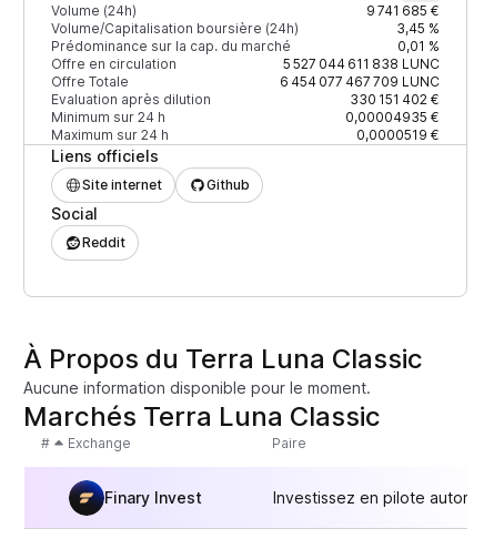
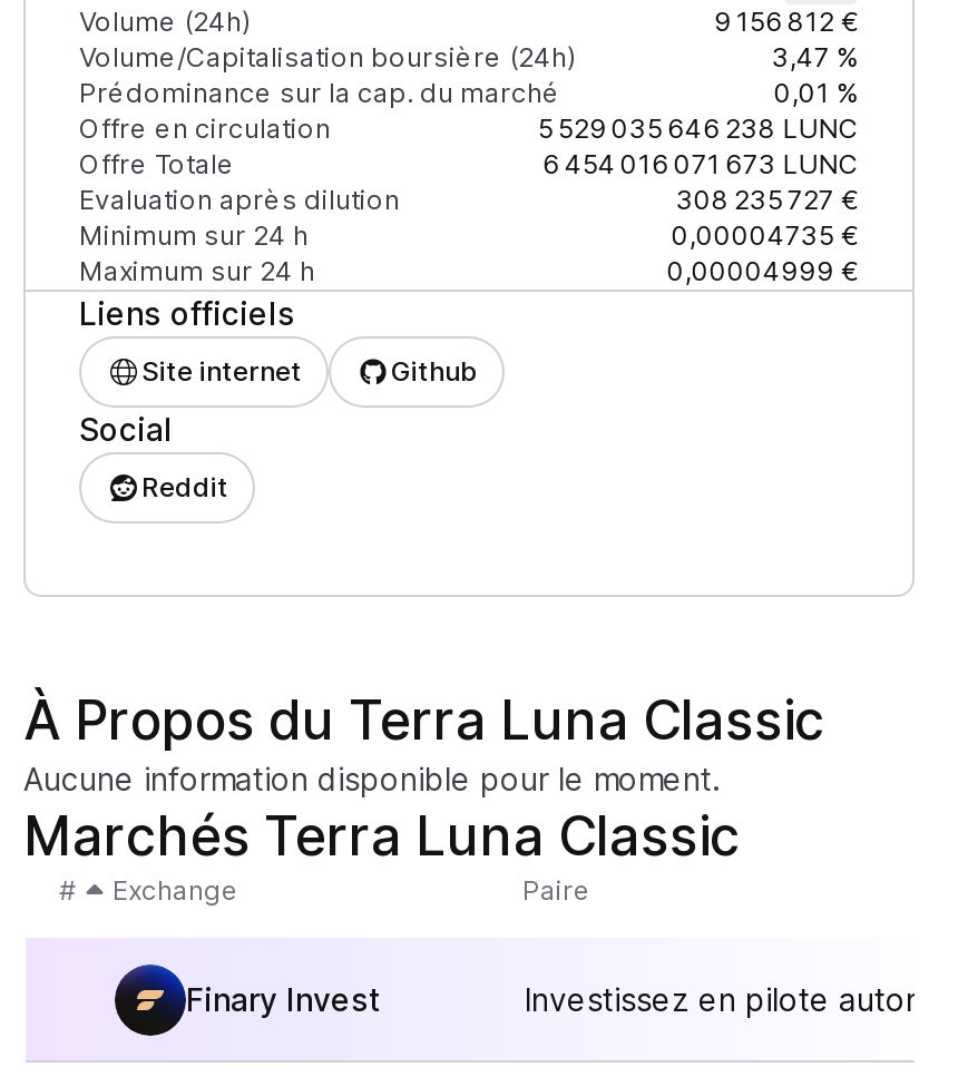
[366,2,439,19] 9 741 685 € -> [714,4,859,38] 9 156 812 €
[396,20,439,37] 3,45 % -> [772,40,859,74] 3,47 %
[283,55,439,72] 5 527 044 611 838 LUNC -> [538,111,859,145] 5 529 035 646 238 LUNC
[280,73,439,90] 6 454 077 467 709 LUNC -> [542,147,859,180] 6 454 016 071 673 LUNC
[350,91,439,108] 330 151 402 € -> [676,183,859,216] 308 235 727 €
[345,109,439,125] 0,00004935 € -> [671,218,859,252] 0,00004735 €
[356,126,439,143] 0,0000519 € -> [667,254,859,287] 0,00004999 €

